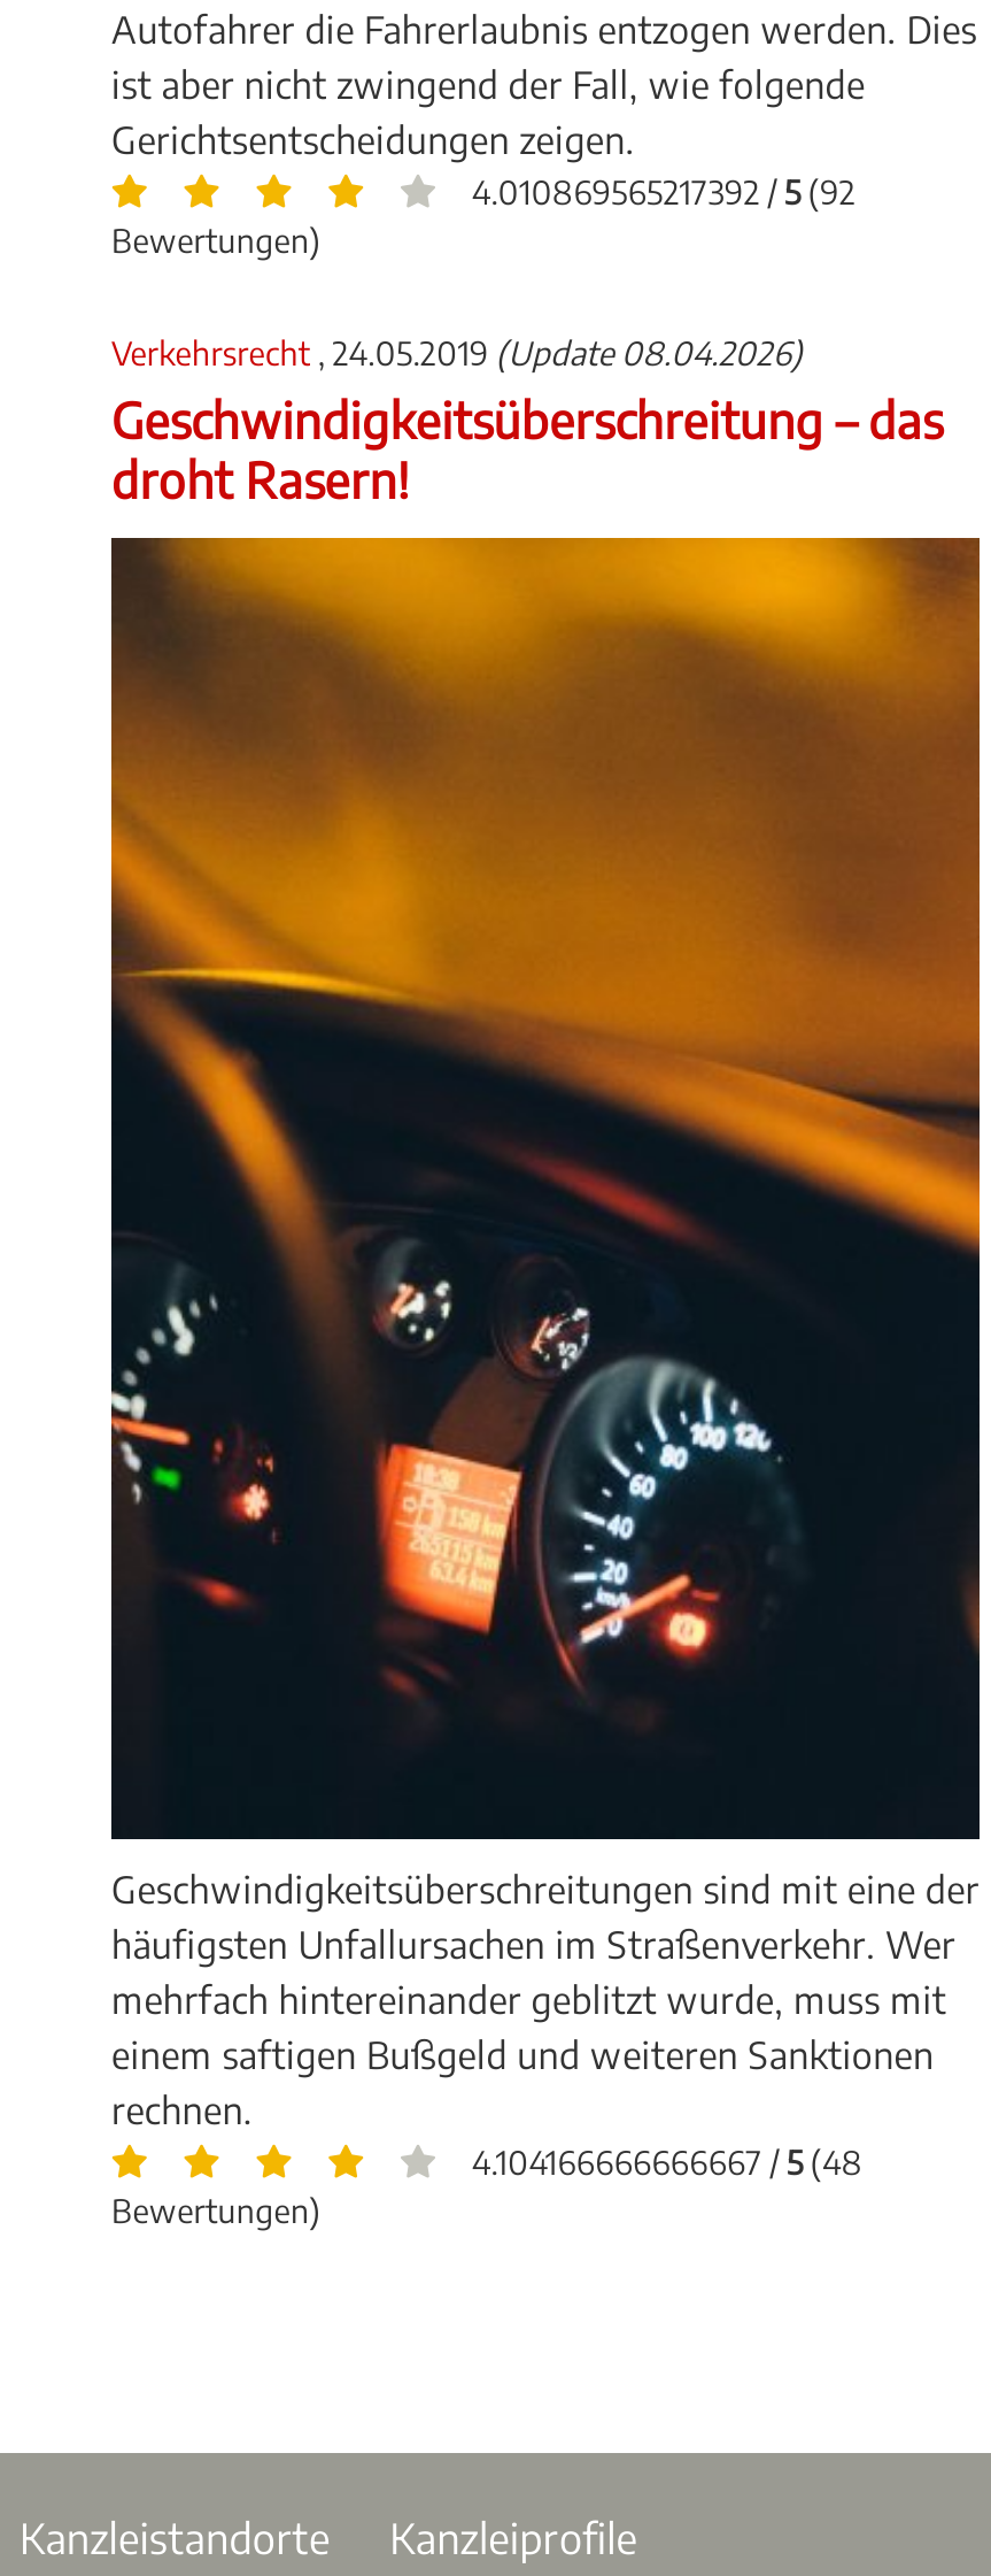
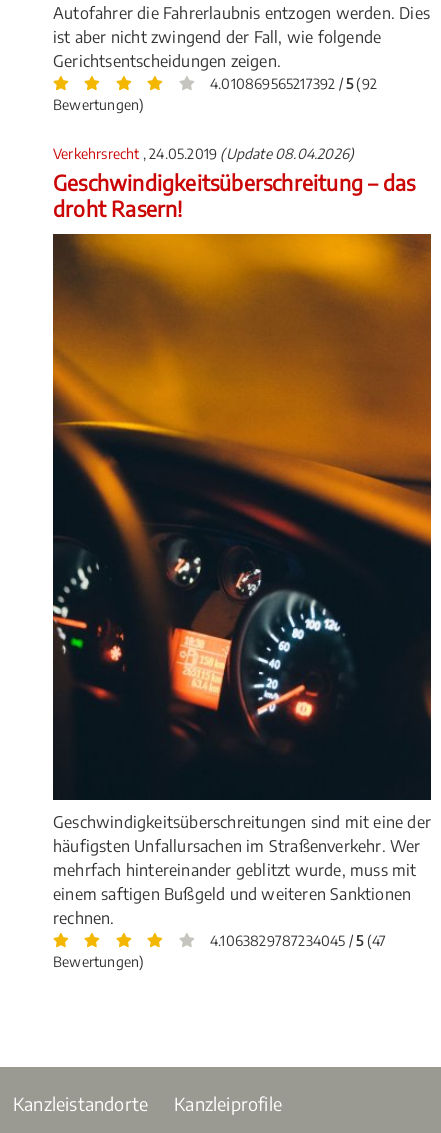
[465,2143,862,2182] 4.104166666666667 / 5 (48 -> [207,932,386,949] 4.1063829787234045 / 5 (47

